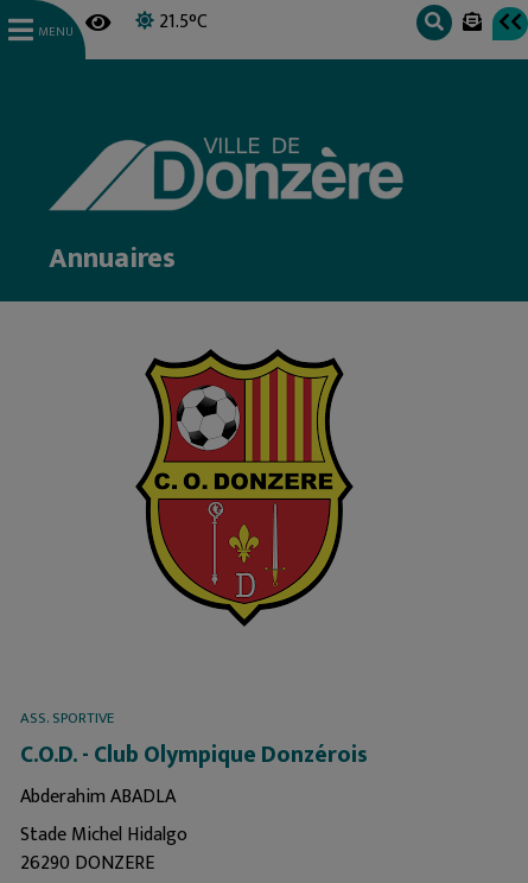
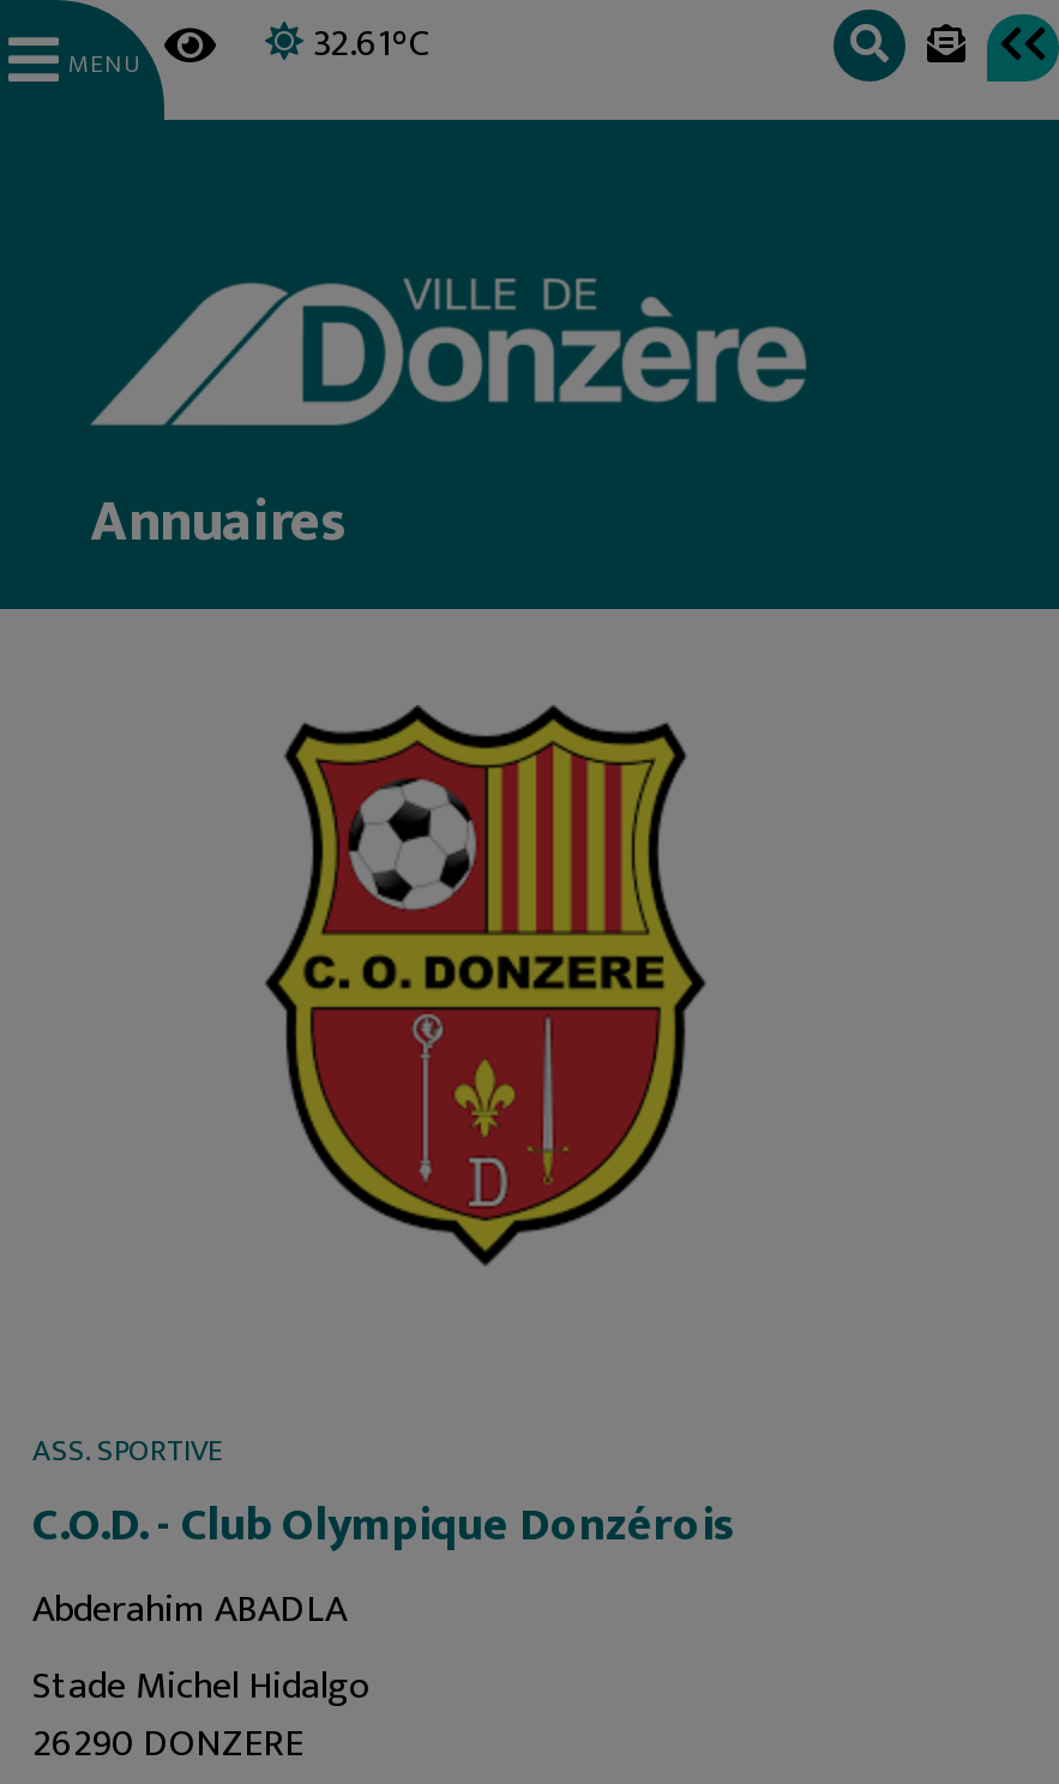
[154,6,208,38] 21.5°C -> [303,12,431,77] 32.61°C

